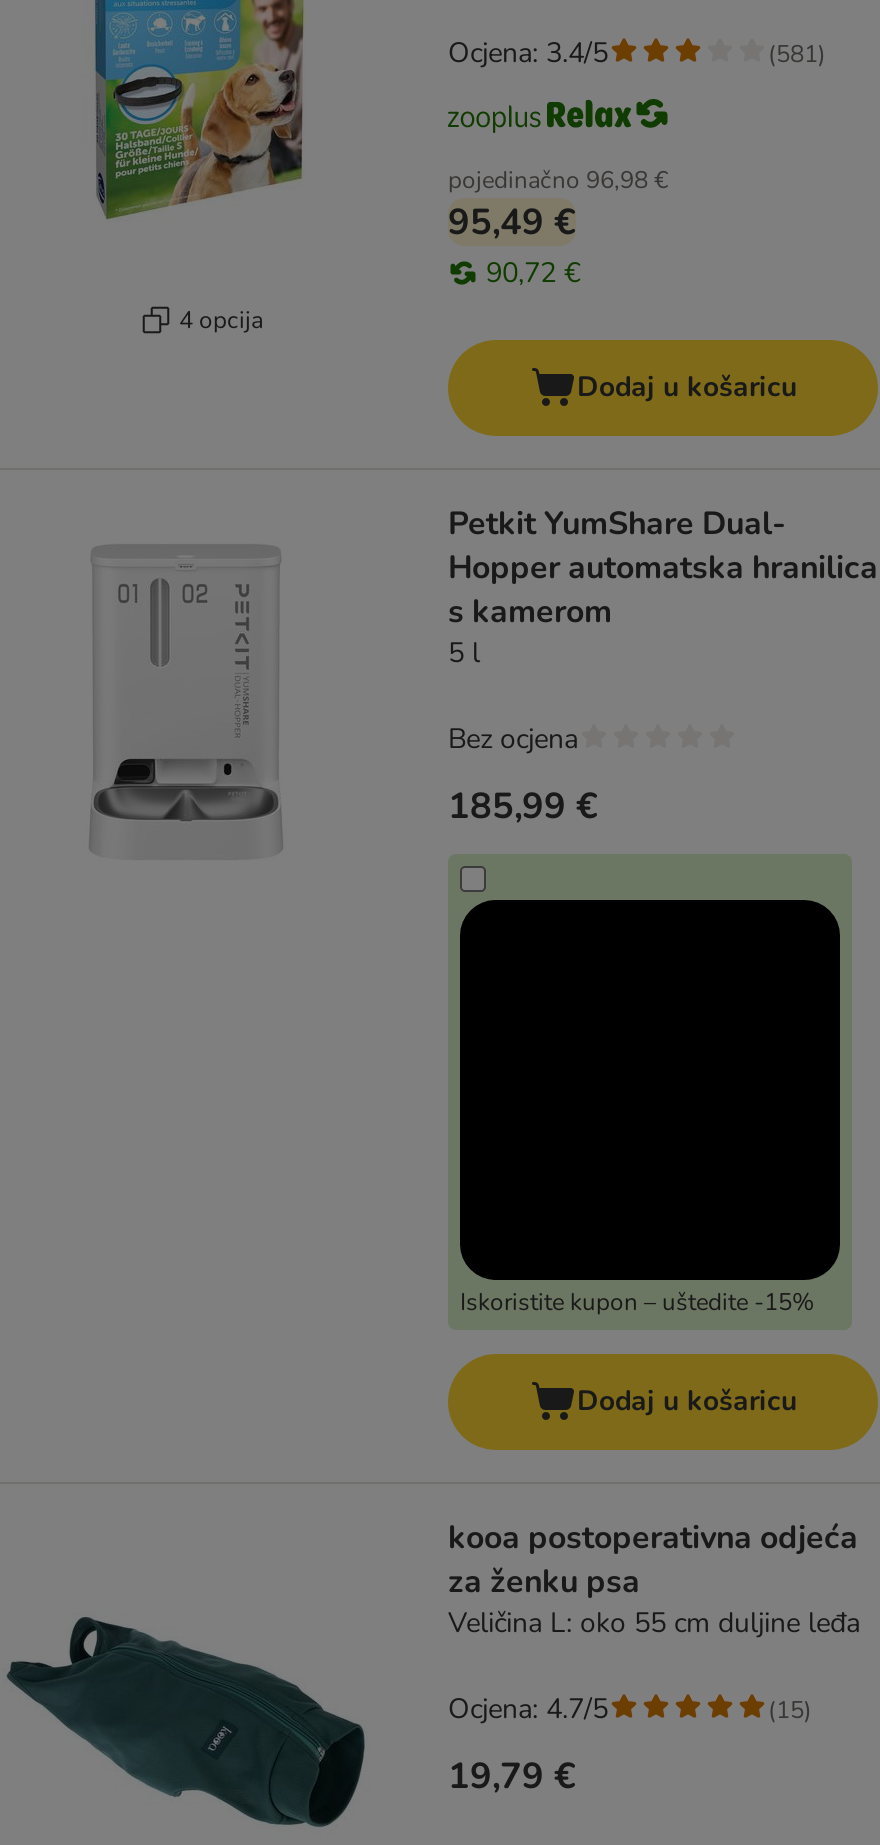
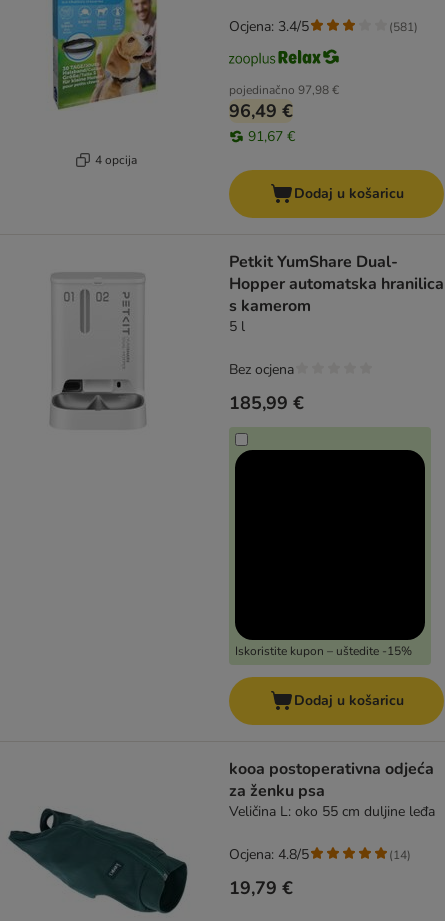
[448,164,668,196] pojedinačno 96,98 € -> [229,82,339,98] pojedinačno 97,98 €
[448,198,576,246] 95,49 € -> [229,99,293,123] 96,49 €
[486,254,580,292] 90,72 € -> [248,127,295,146] 91,67 €
[448,1690,608,1728] Ocjena: 4.7/5 -> [229,845,309,864] Ocjena: 4.8/5
[768,1693,812,1725] (15) -> [389,847,411,863] (14)

